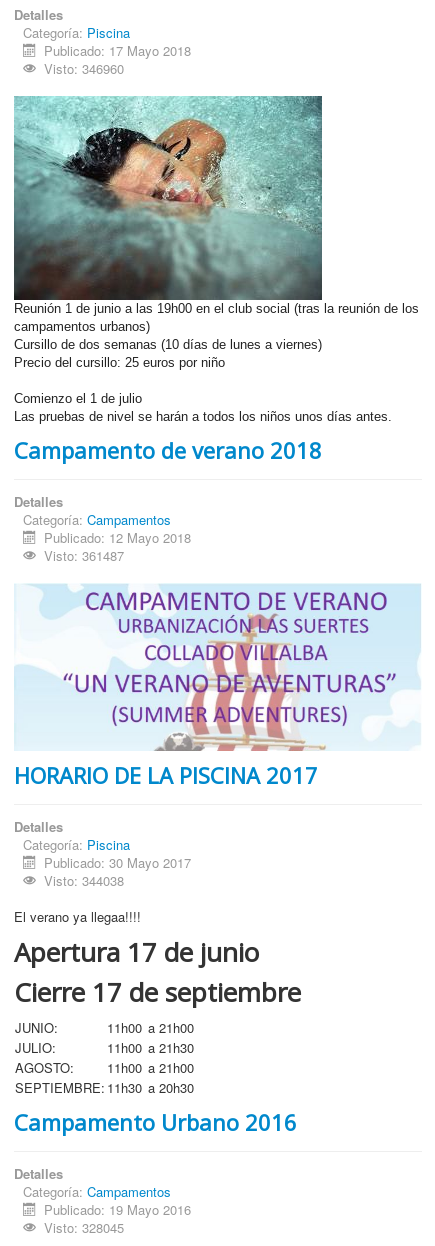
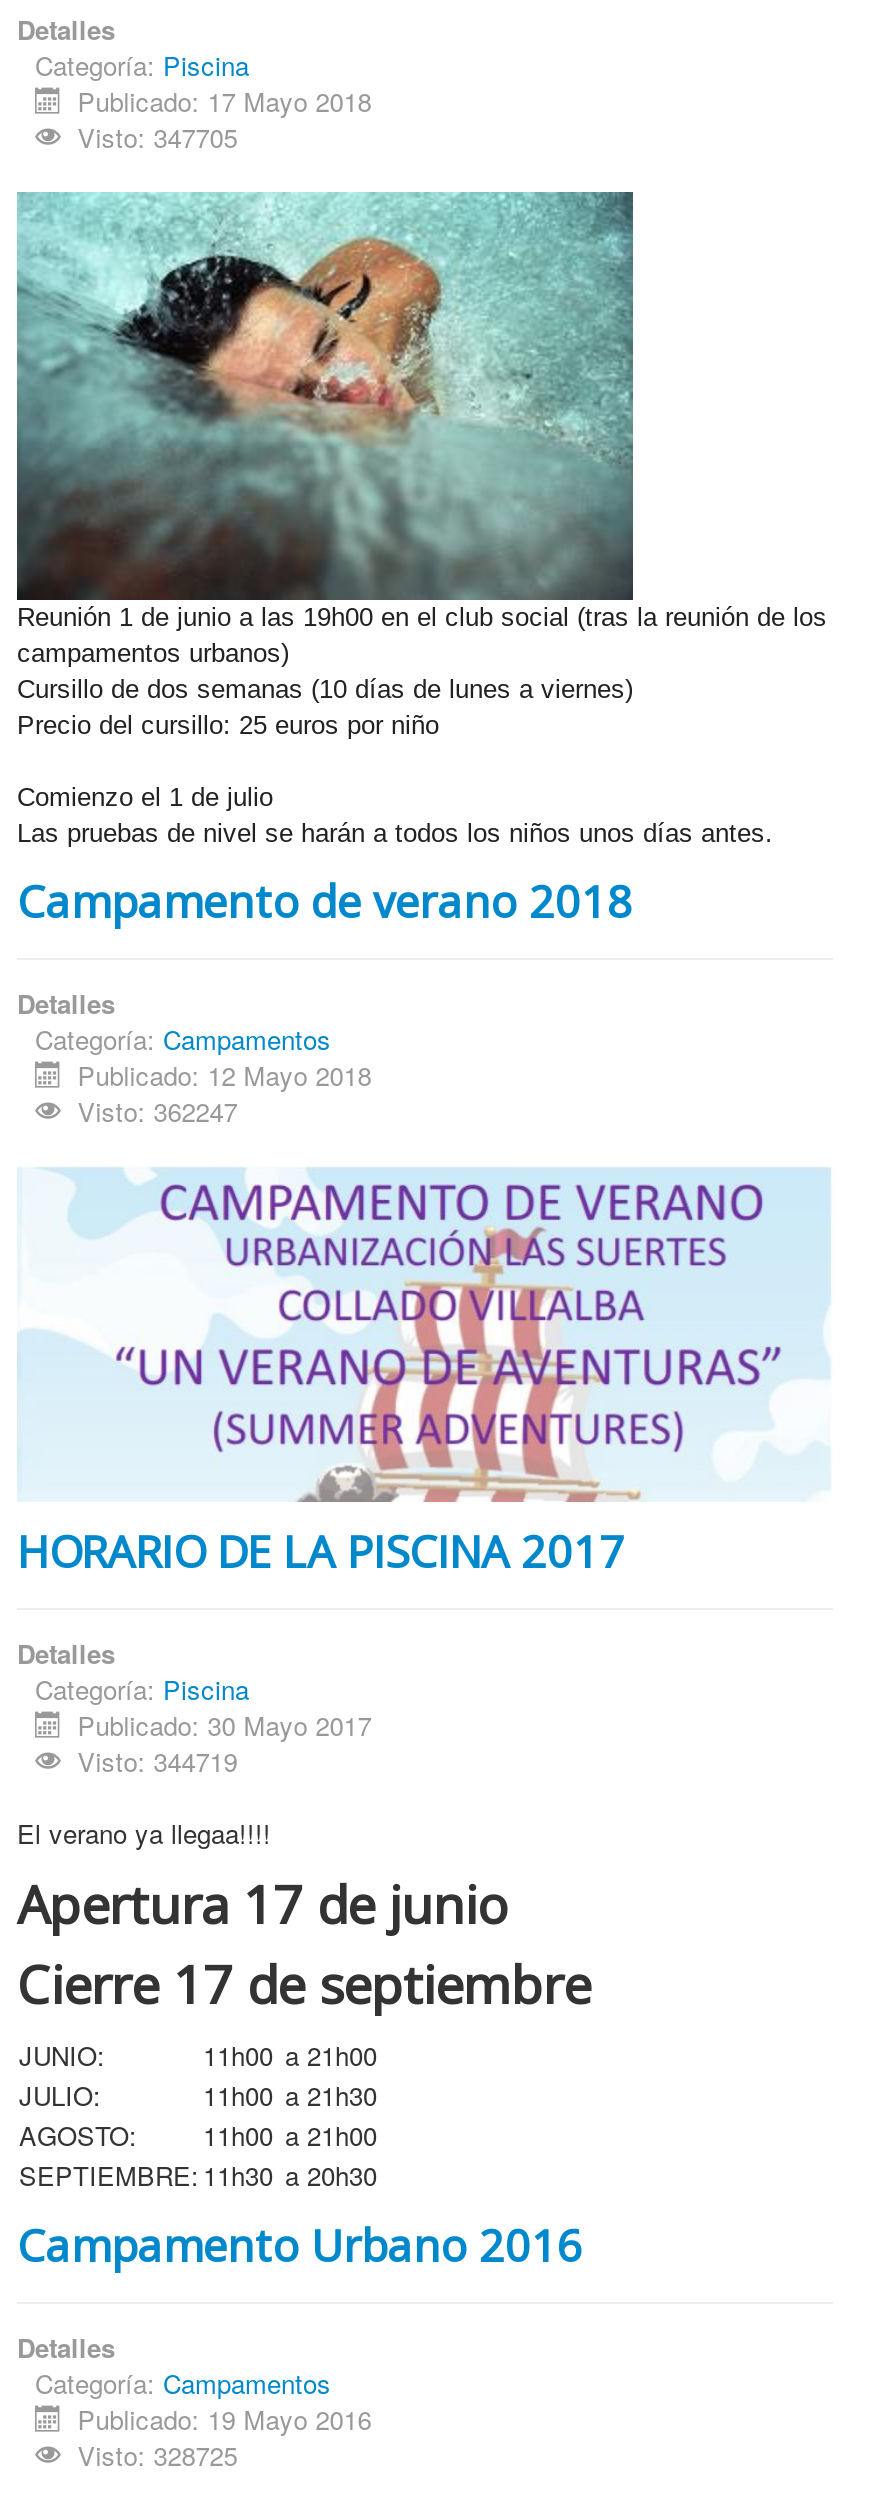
[44,59,124,78] Visto: 346960 -> [77,118,237,156] Visto: 347705
[44,546,124,565] Visto: 361487 -> [77,1092,237,1130] Visto: 362247
[44,871,124,890] Visto: 344038 -> [77,1742,237,1780] Visto: 344719
[44,1218,124,1237] Visto: 328045 -> [77,2436,237,2474] Visto: 328725

